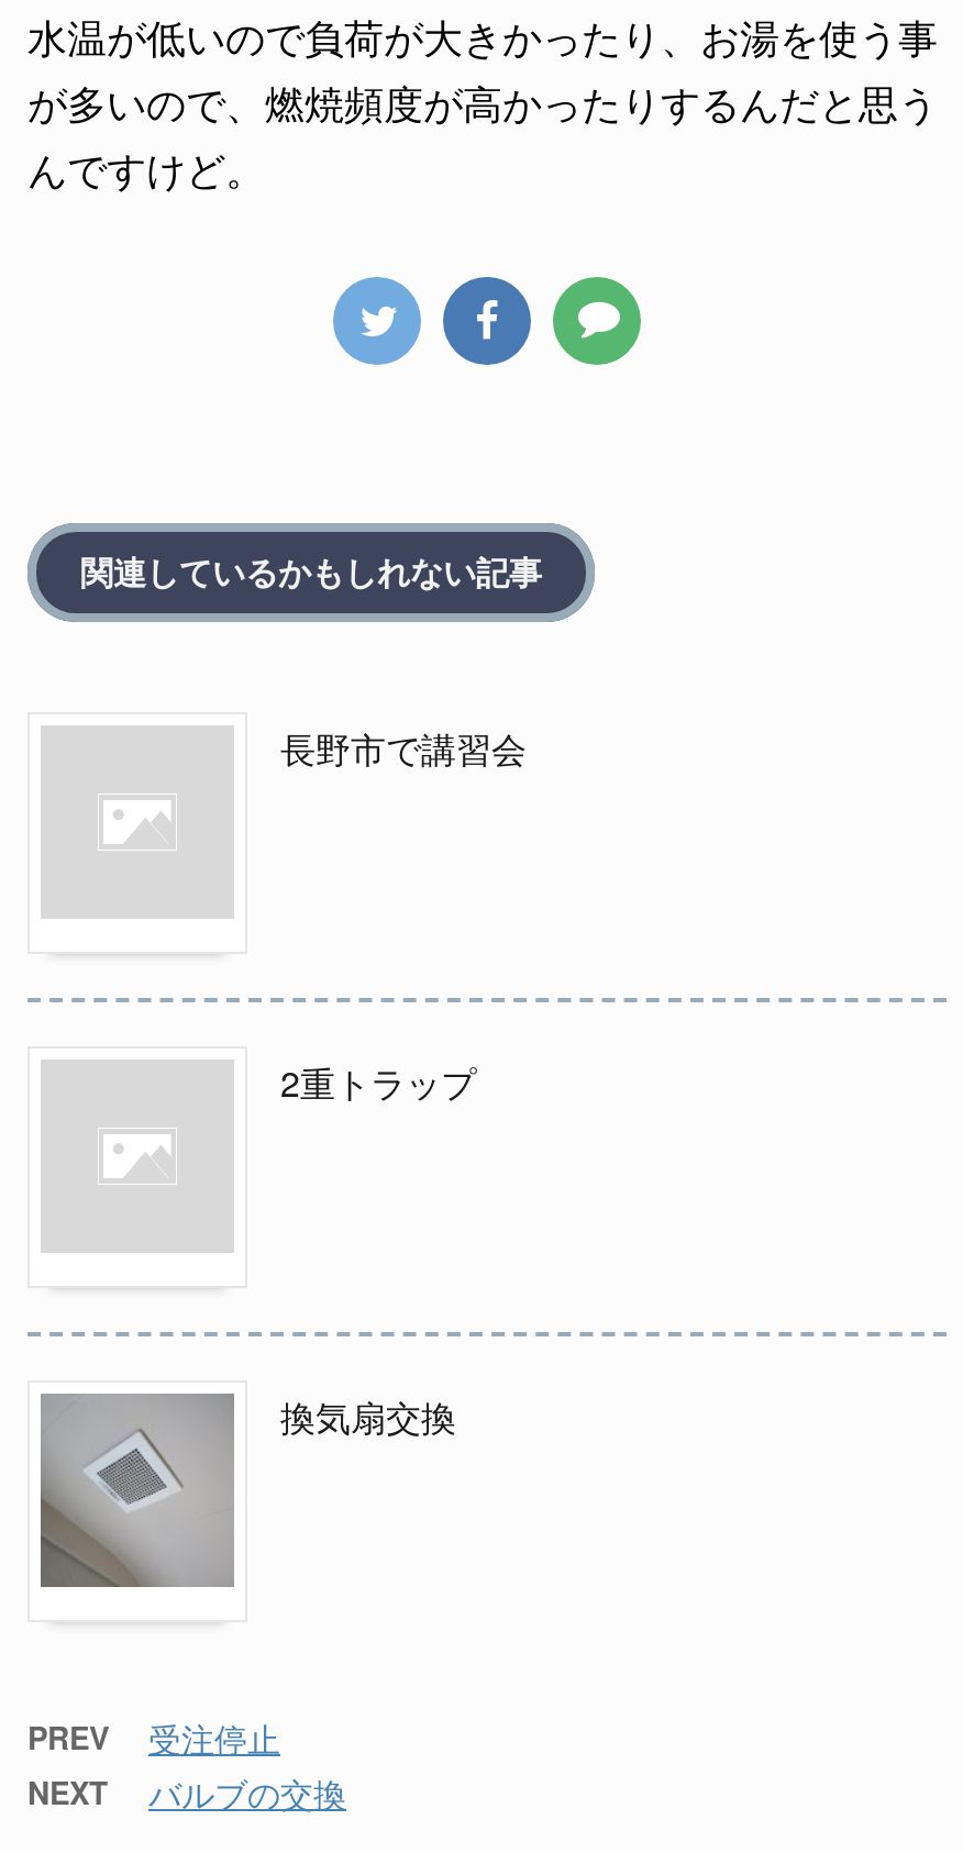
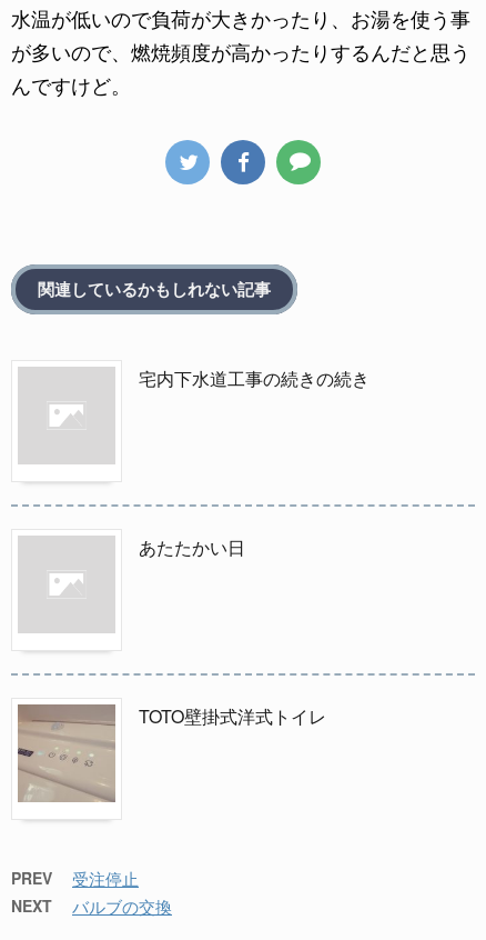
[280,722,527,773] 長野市で講習会 -> [139,365,369,391] 宅内下水道工事の続きの続き
[280,1056,476,1107] 2重トラップ -> [139,534,245,560] あたたかい日
[38,1391,456,1587] [image] | 換気扇交換 -> [18,703,326,802] [image] | TOTO壁掛式洋式トイレ

